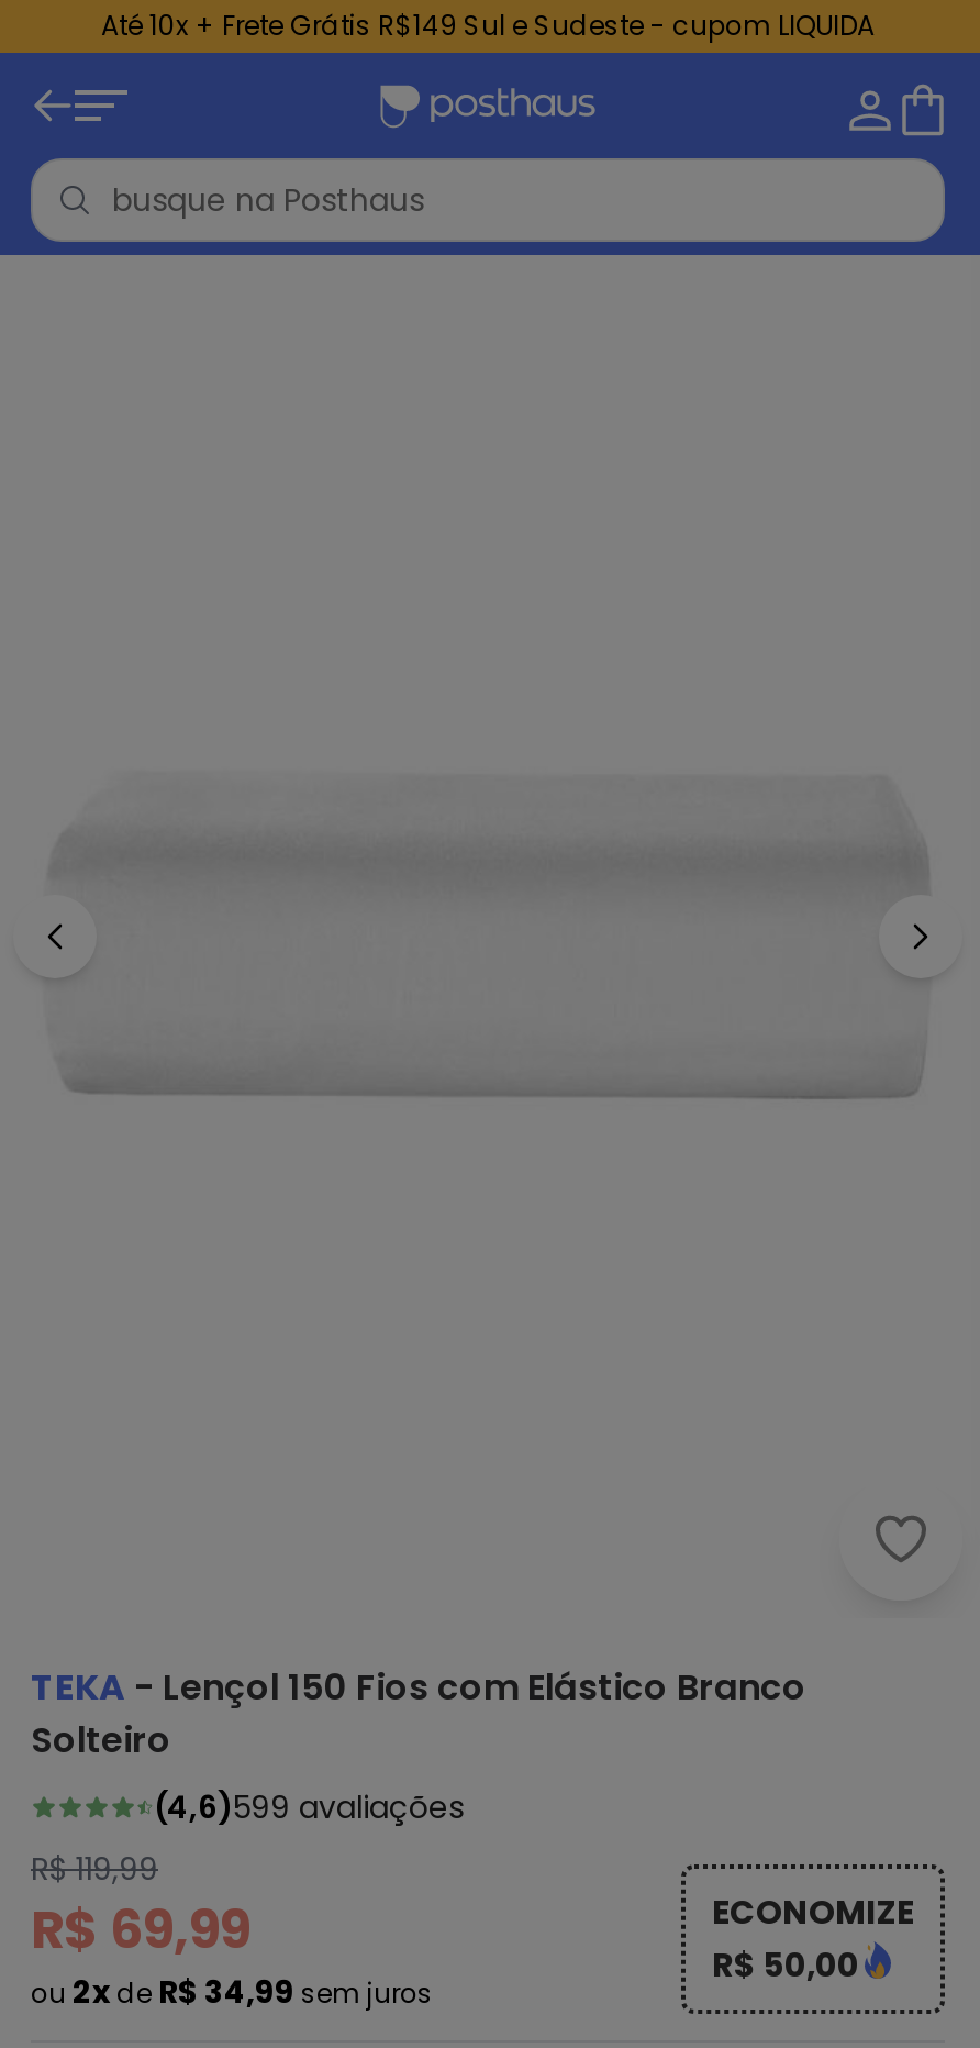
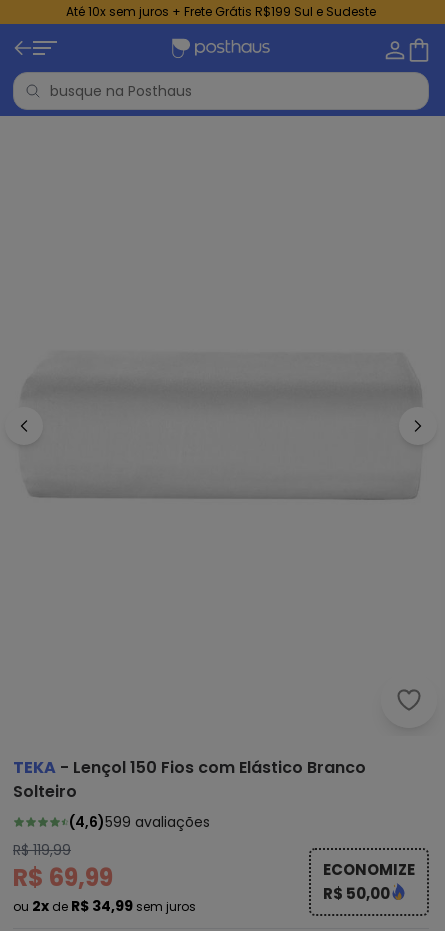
[101,7,875,44] Até 10x + Frete Grátis R$149 Sul e Sudeste - cupom LIQUIDA -> [66,3,376,20] Até 10x sem juros + Frete Grátis R$199 Sul e Sudeste

